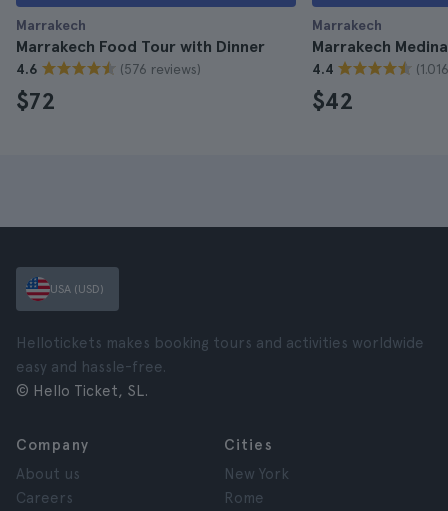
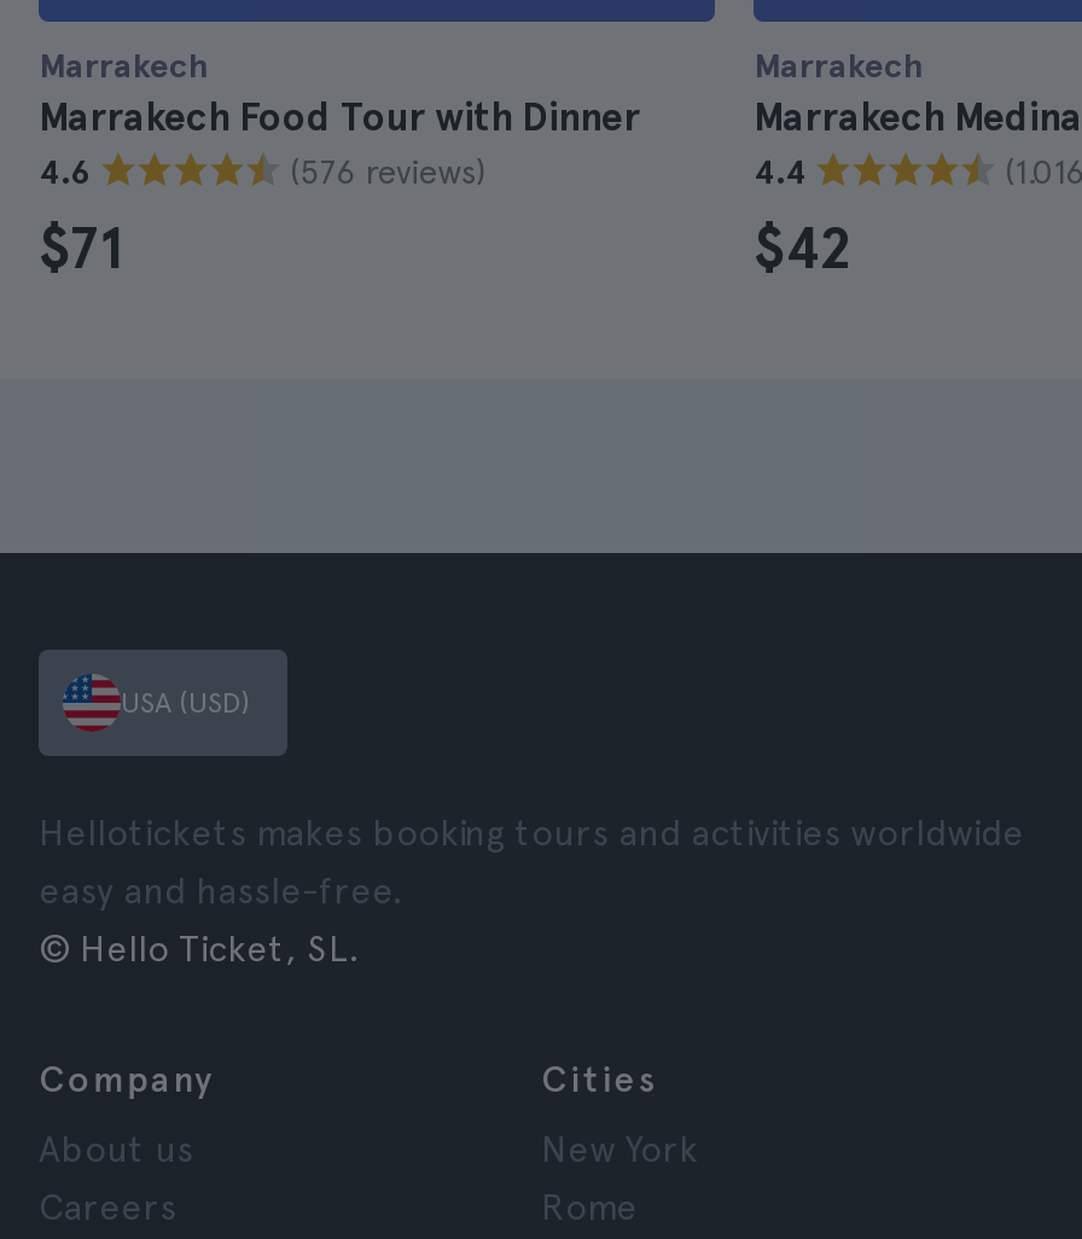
[16,86,56,115] $72 -> [39,213,123,283] $71

